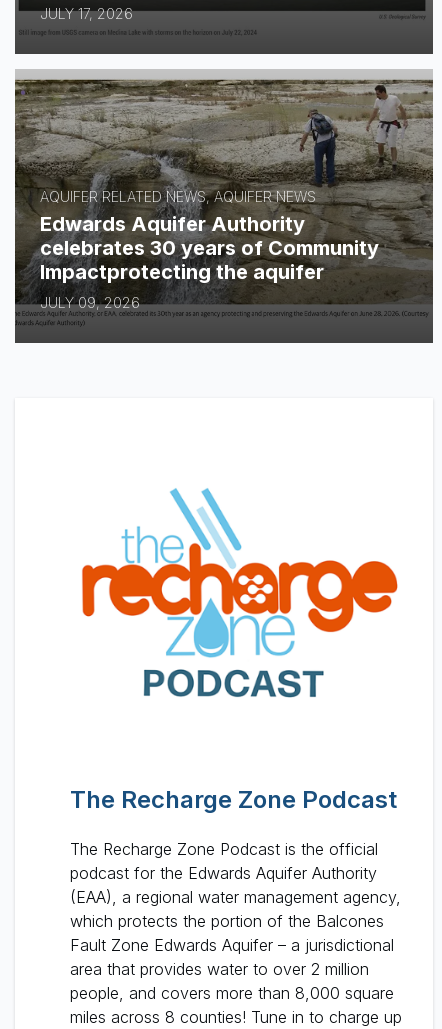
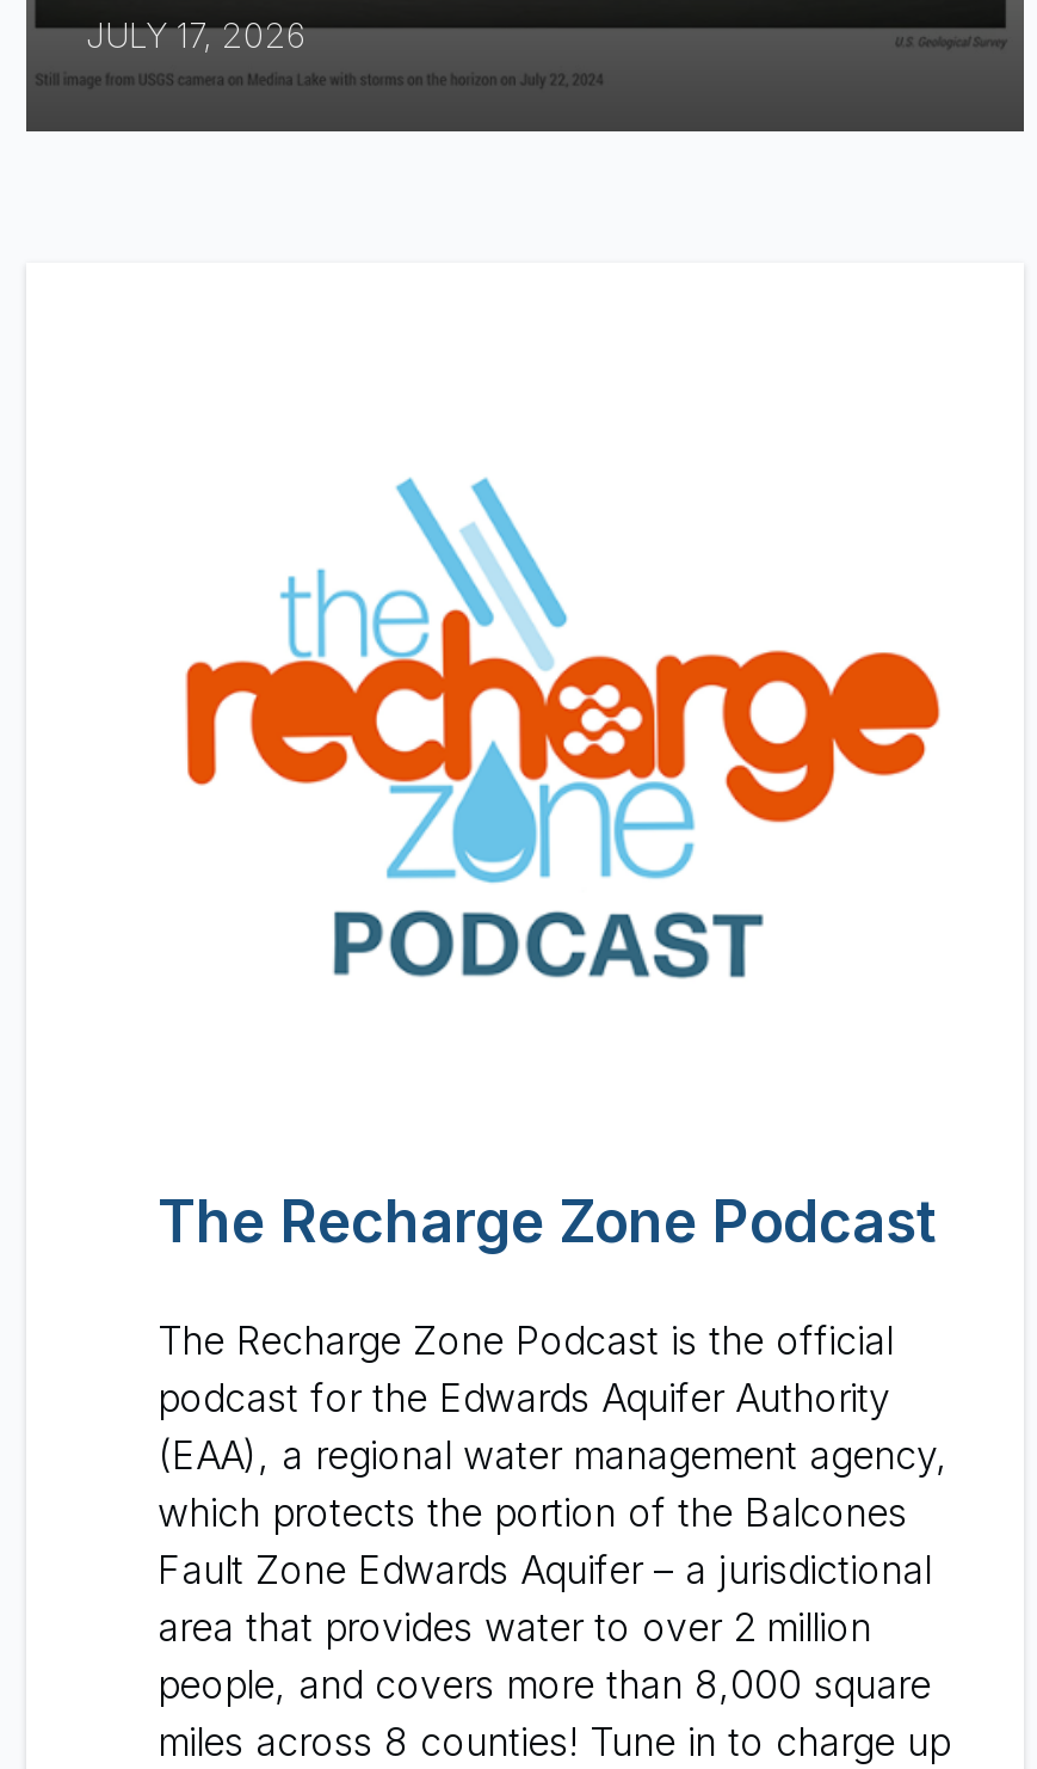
[15,69,433,311] [image] | AQUIFER RELATED NEWS, AQUIFER NEWS | Edwards Aquifer Authority | celebrates 30 years of Community | Impactprotecting the aquifer | JULY 09, 2026 -> none

